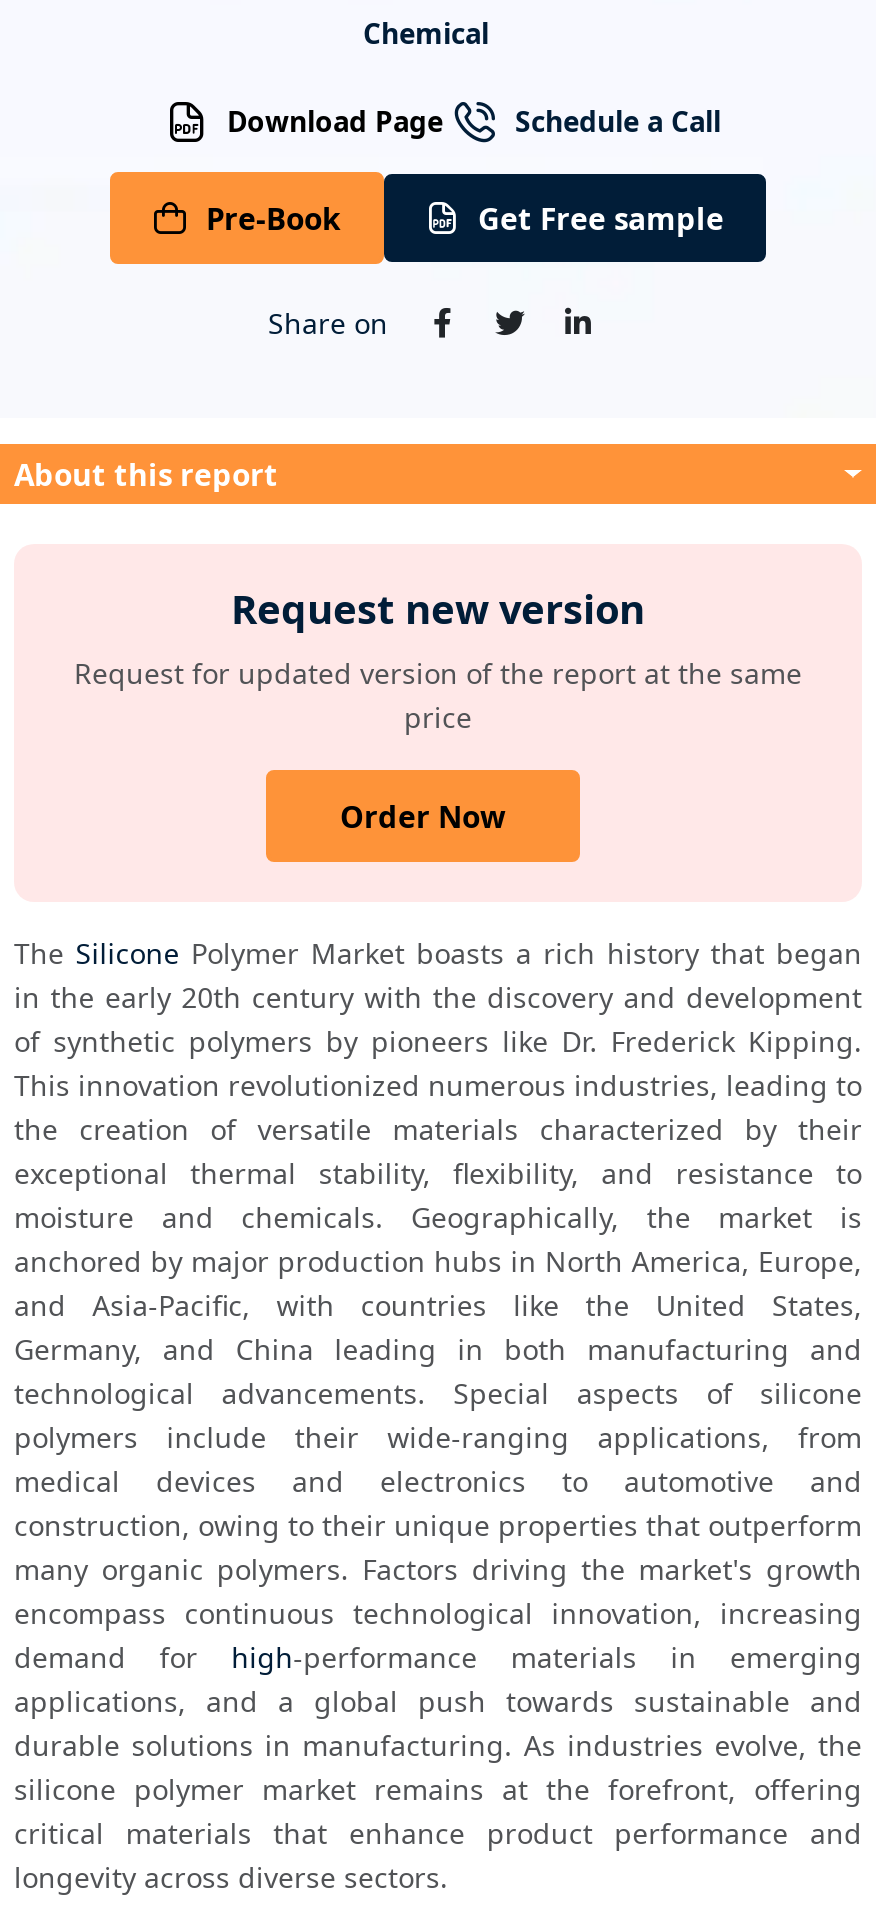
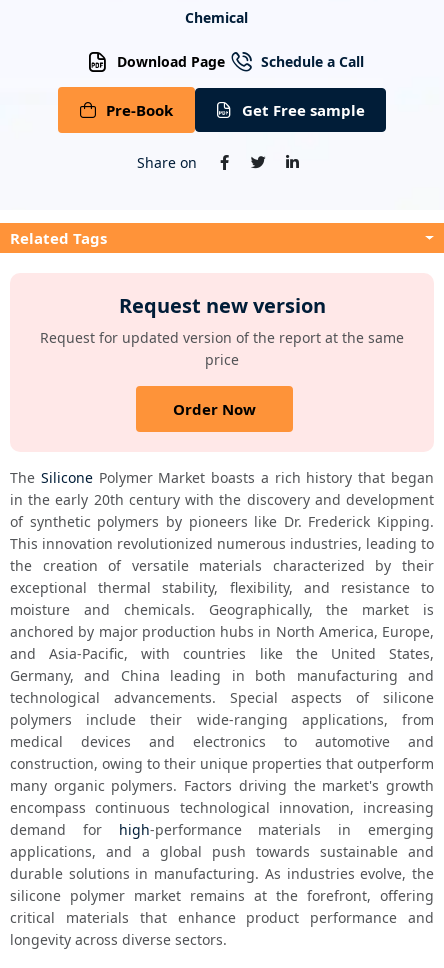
[14,455,278,495] About this report -> [10,228,107,248] Related Tags

